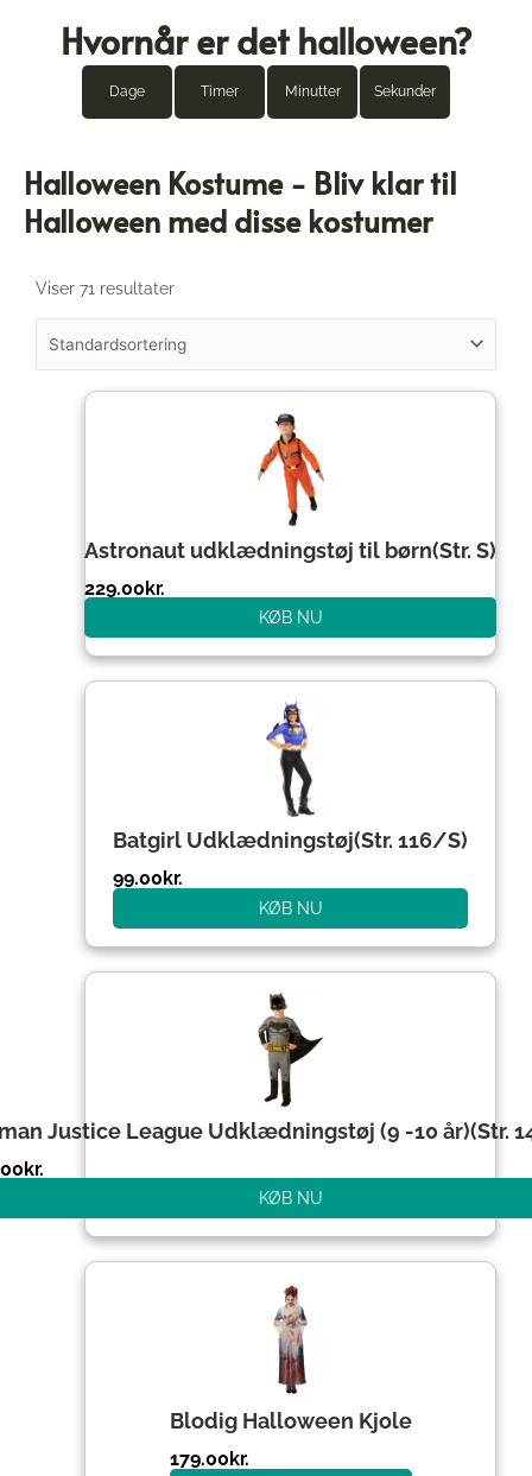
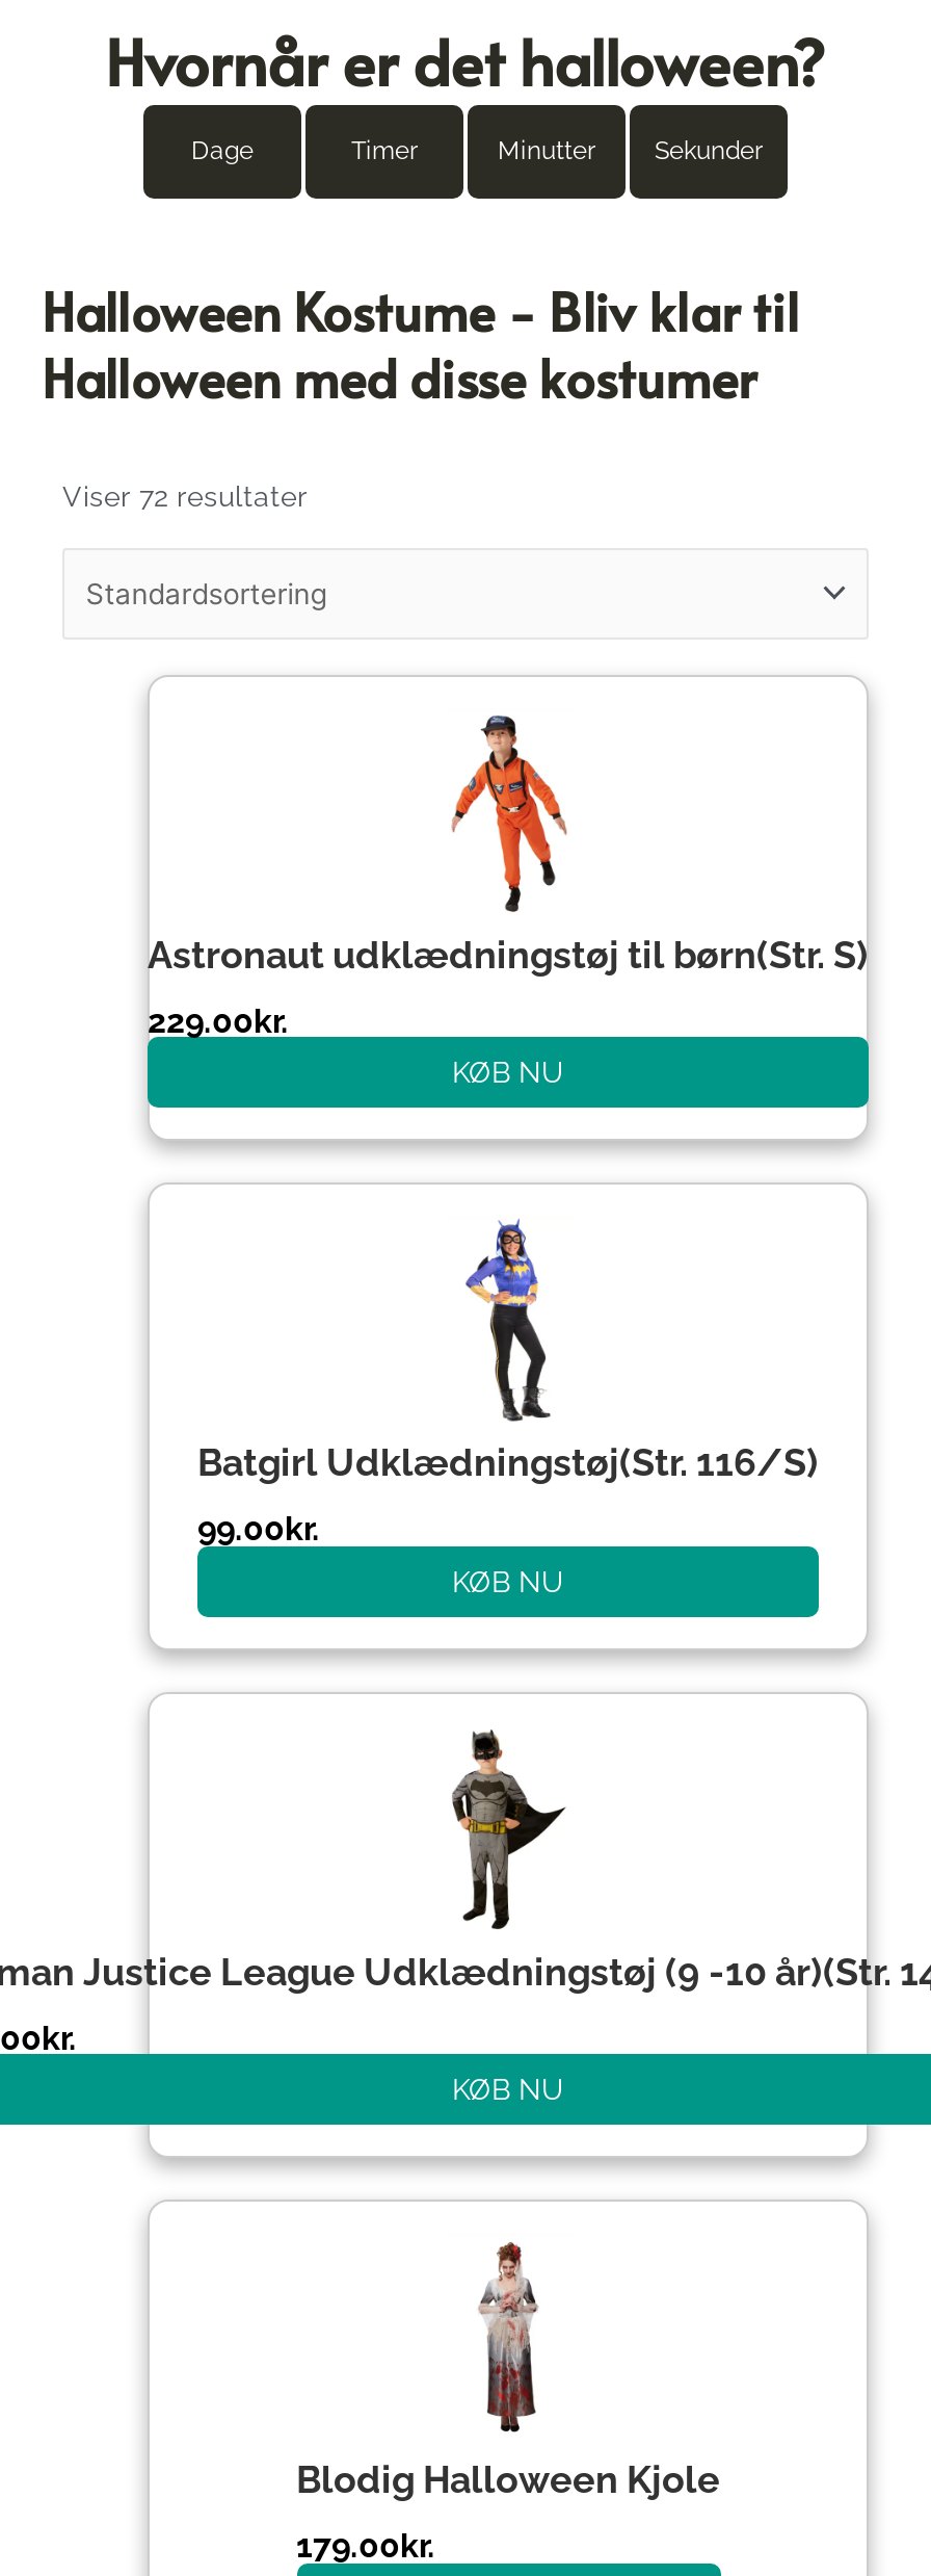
[36,279,175,298] Viser 71 resultater -> [62,479,308,513] Viser 72 resultater

